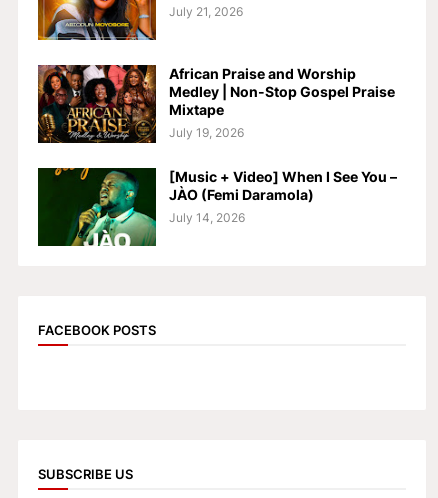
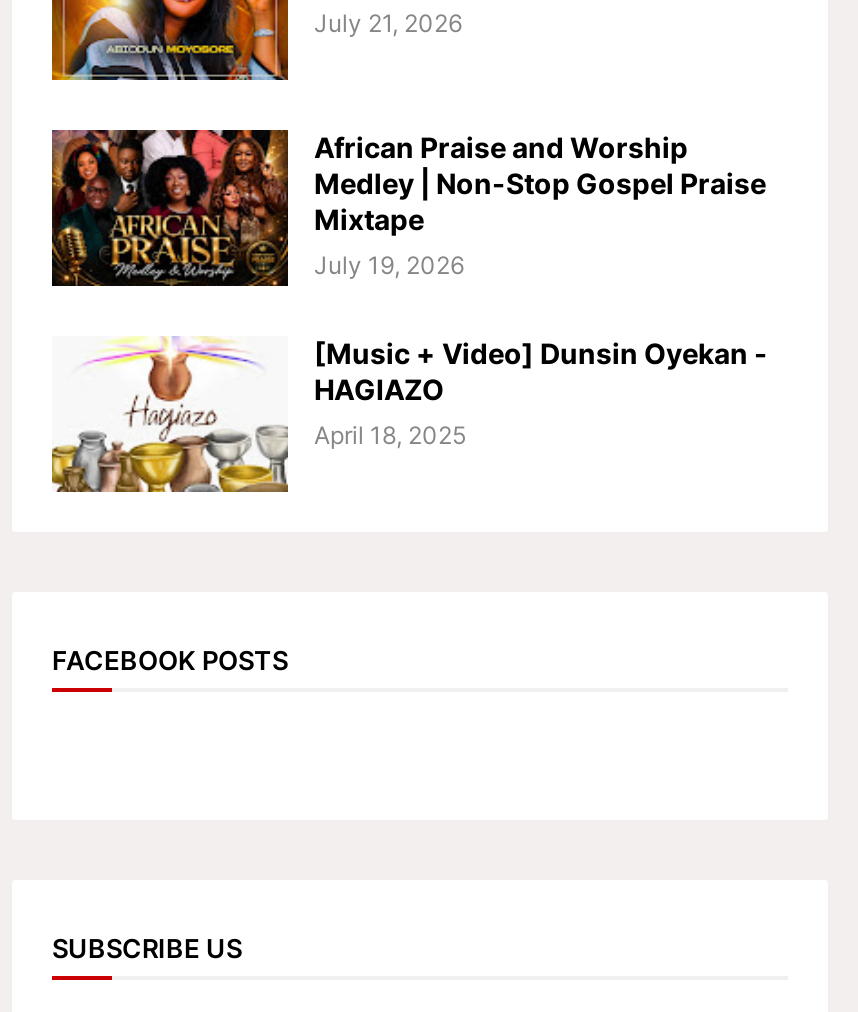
[37,167,397,247] [image] | [Music + Video] When I See You – | JÀO (Femi Daramola) | July 14, 2026 -> [50,335,768,494] [image] | [Music + Video] Dunsin Oyekan - | HAGIAZO | April 18, 2025

